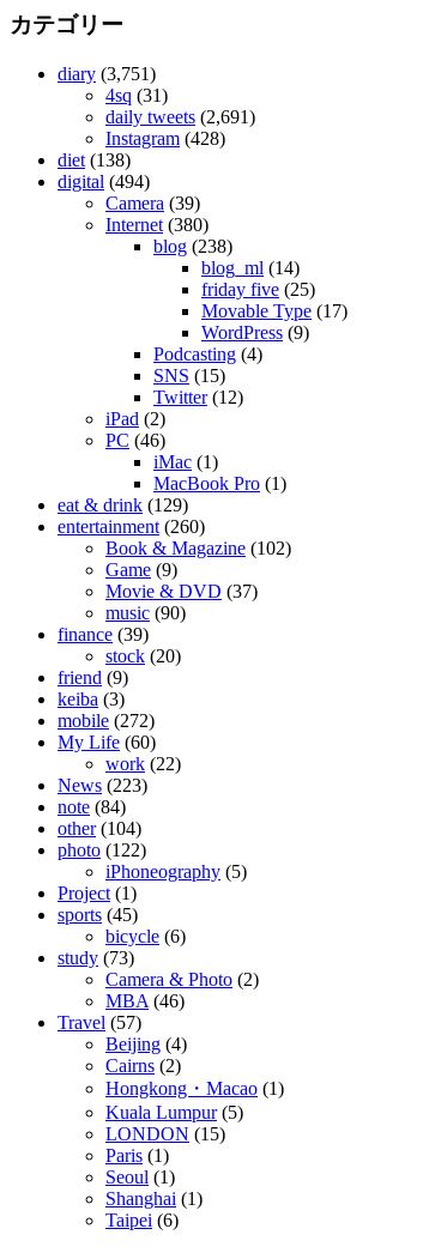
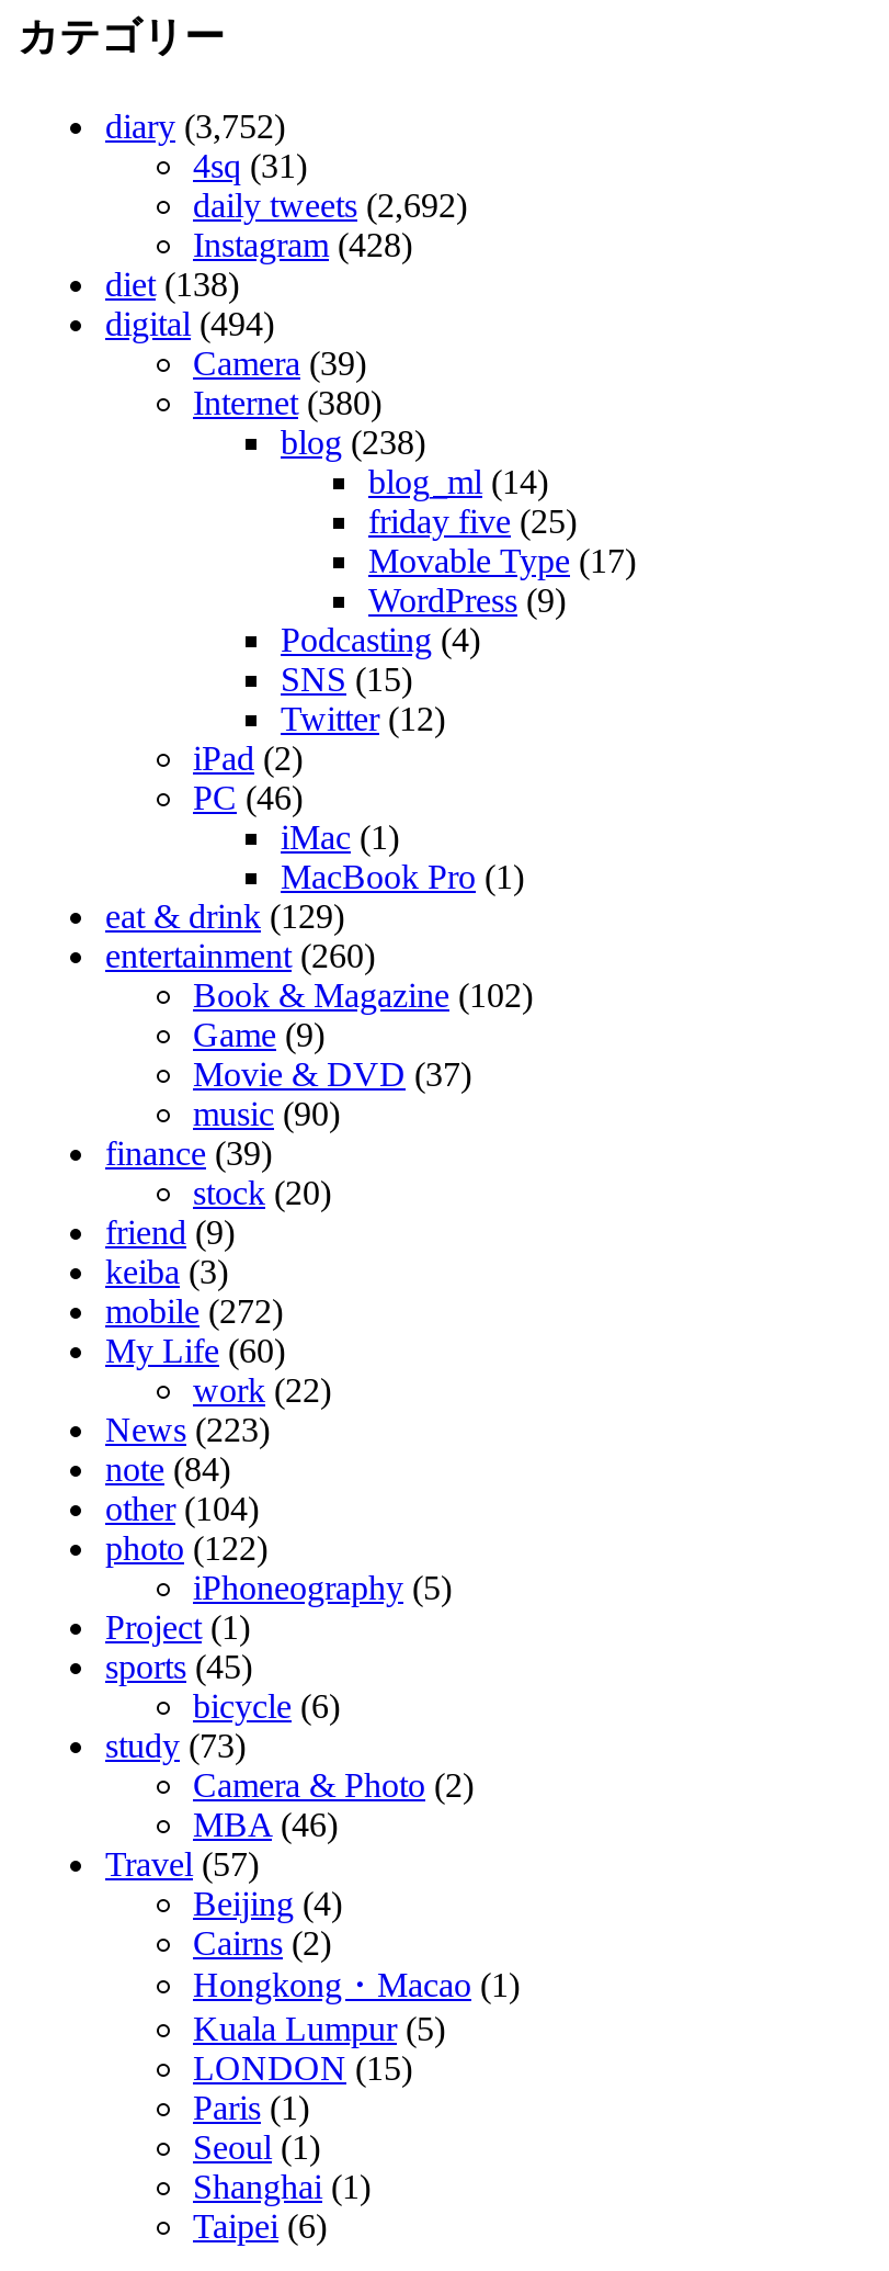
[58,64,156,84] diary (3,751) -> [105,108,285,145] diary (3,752)
[105,107,255,127] daily tweets (2,691) -> [193,187,467,224] daily tweets (2,692)

